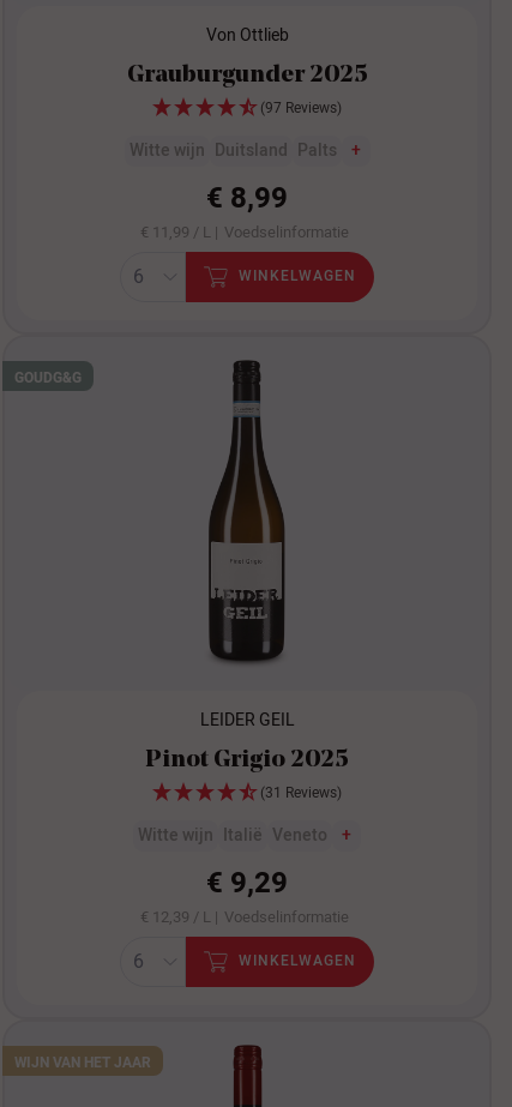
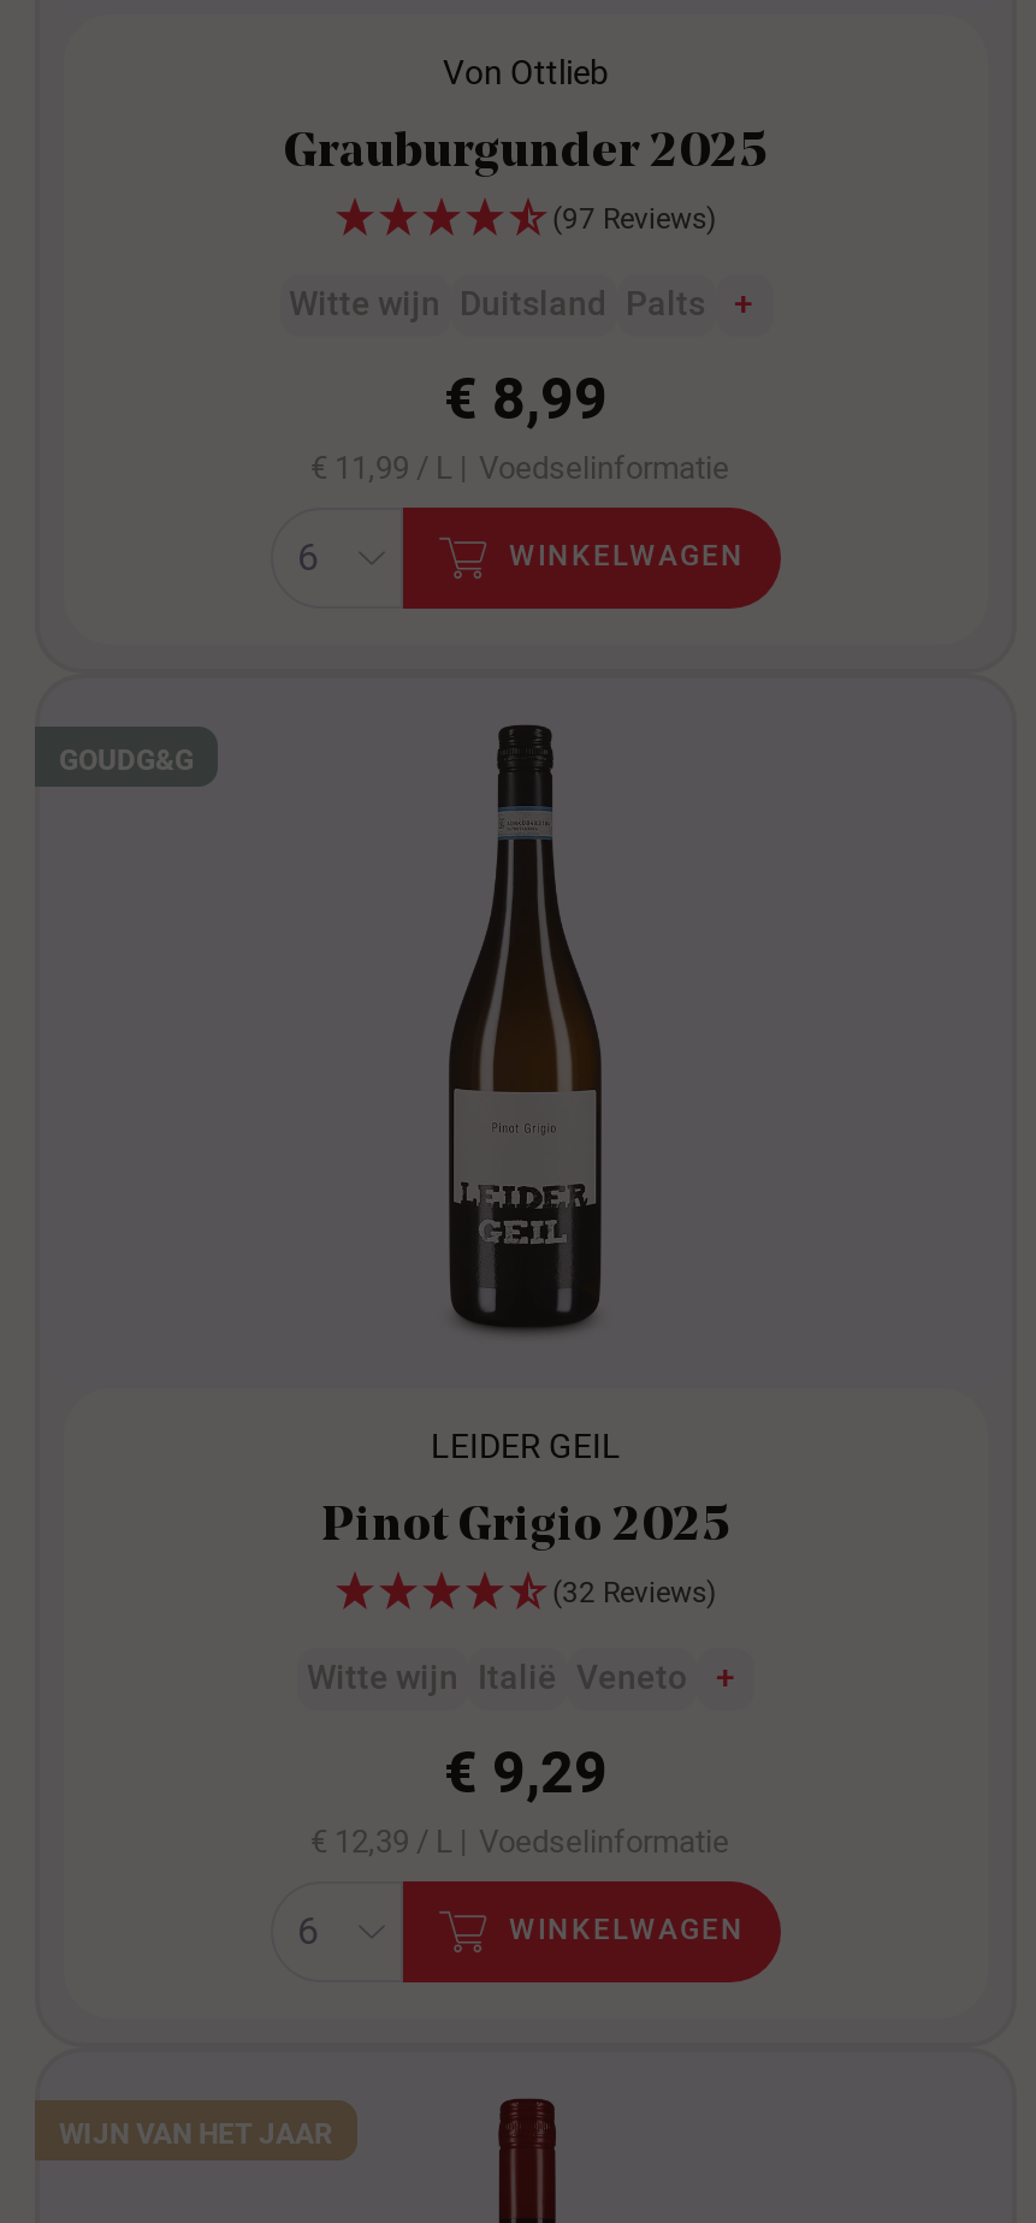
[260,782,342,804] (31 Reviews) -> [552,1571,716,1614] (32 Reviews)

